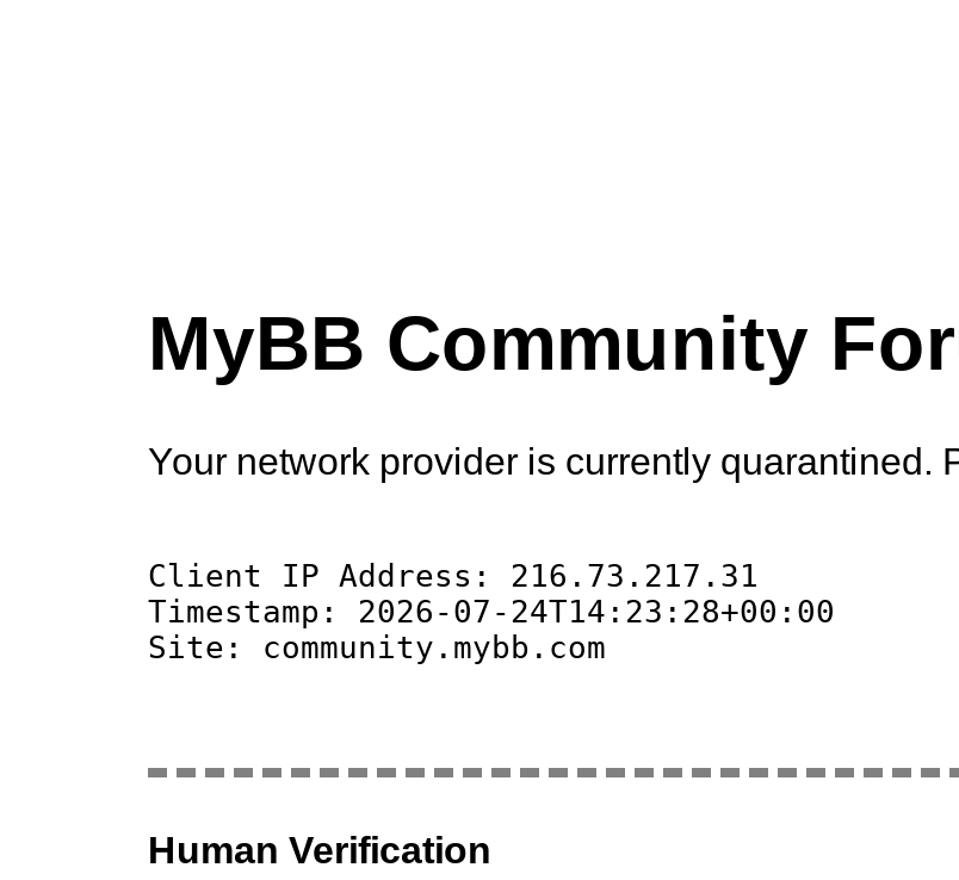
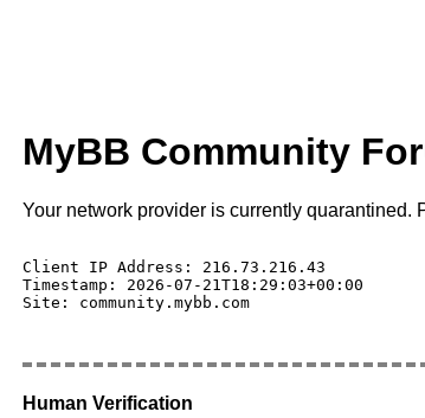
[148,558,778,594] Client IP Address: 216.73.217.31 -> [22,258,335,276] Client IP Address: 216.73.216.43
[148,594,835,629] Timestamp: 2026-07-24T14:23:28+00:00 -> [22,276,363,294] Timestamp: 2026-07-21T18:29:03+00:00

